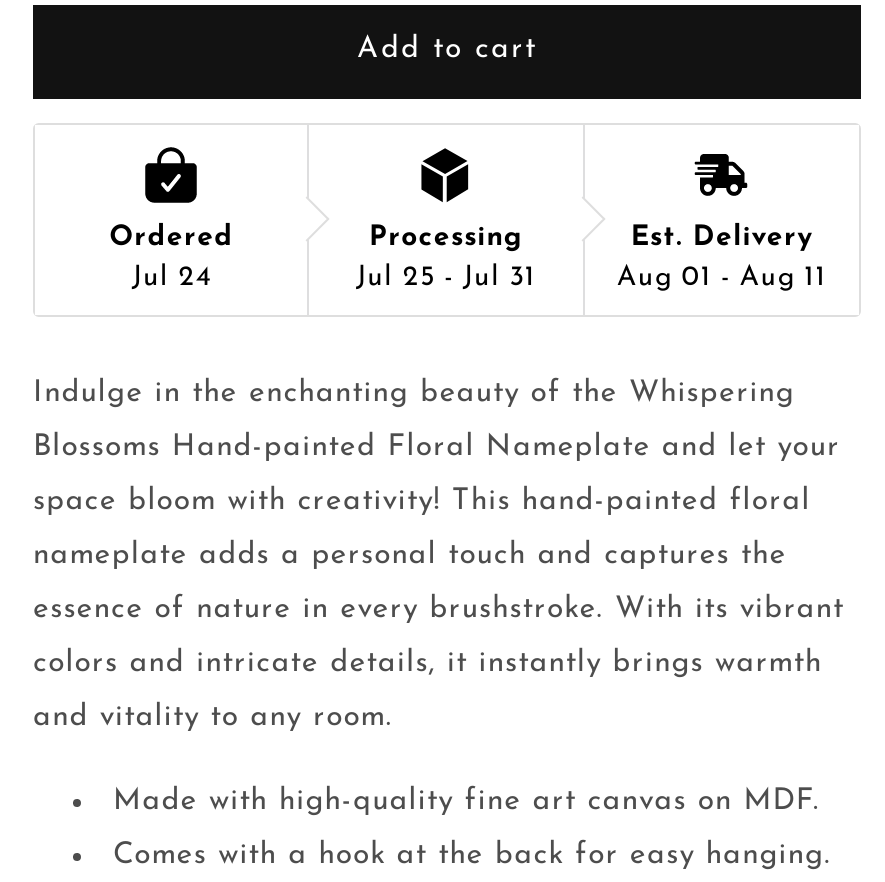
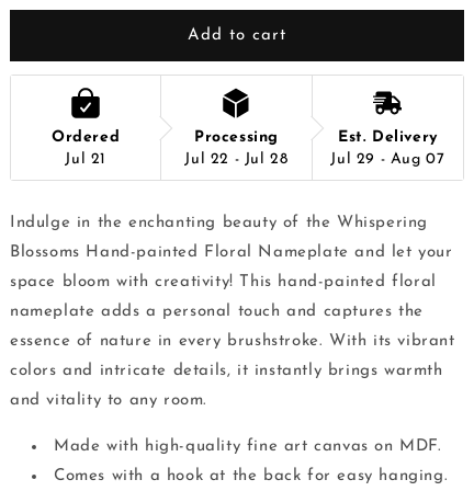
[132,262,211,292] Jul 24 -> [65,151,106,168] Jul 21
[356,262,536,292] Jul 25 - Jul 31 -> [185,151,288,168] Jul 22 - Jul 28
[617,262,827,292] Aug 01 - Aug 11 -> [331,151,445,168] Jul 29 - Aug 07

